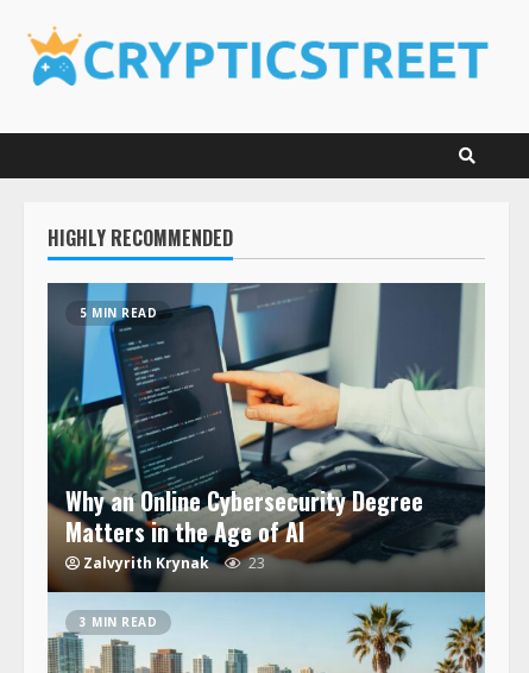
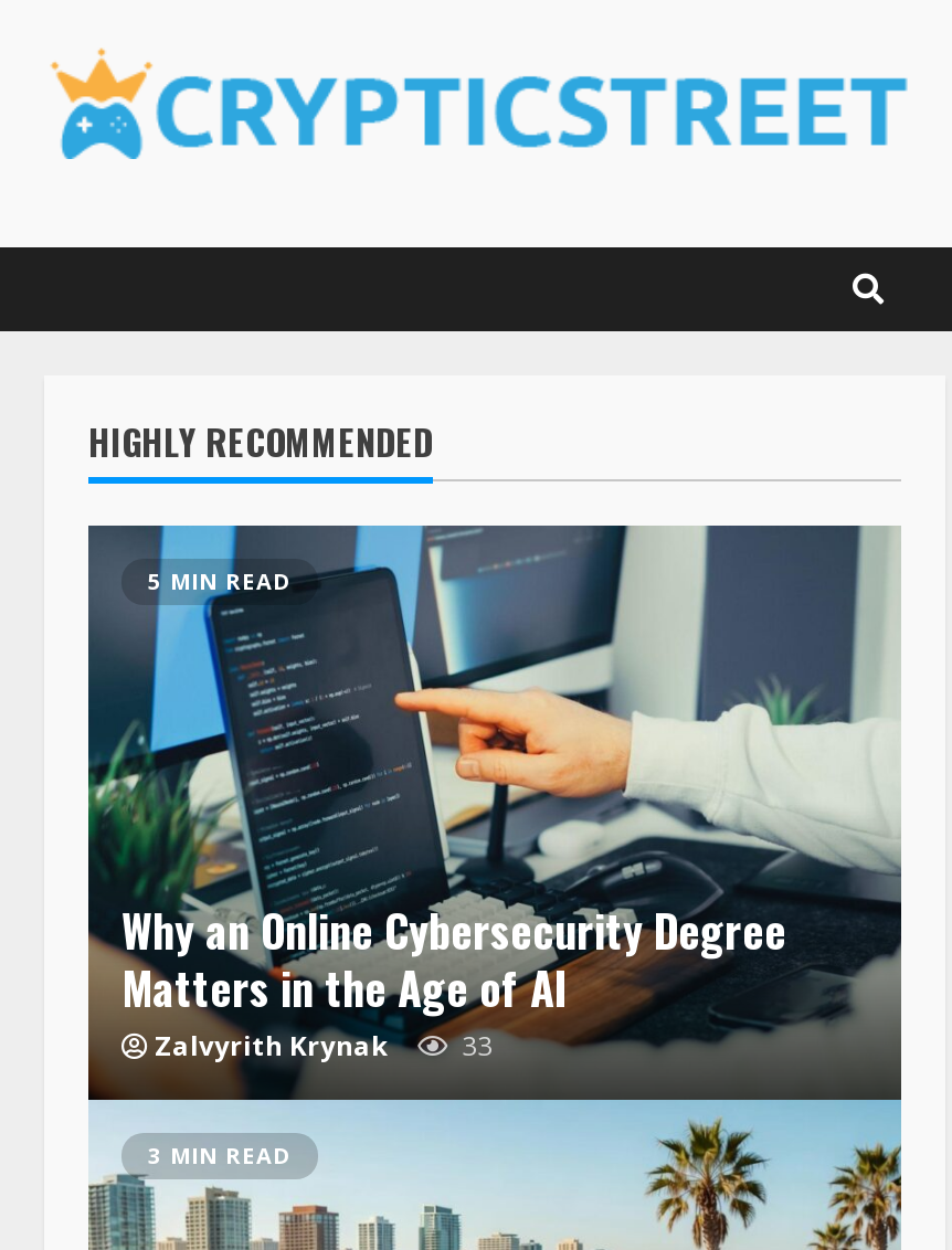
[83,553,265,573] Zalvyrith Krynak 23 -> [155,1026,493,1064] Zalvyrith Krynak 33

